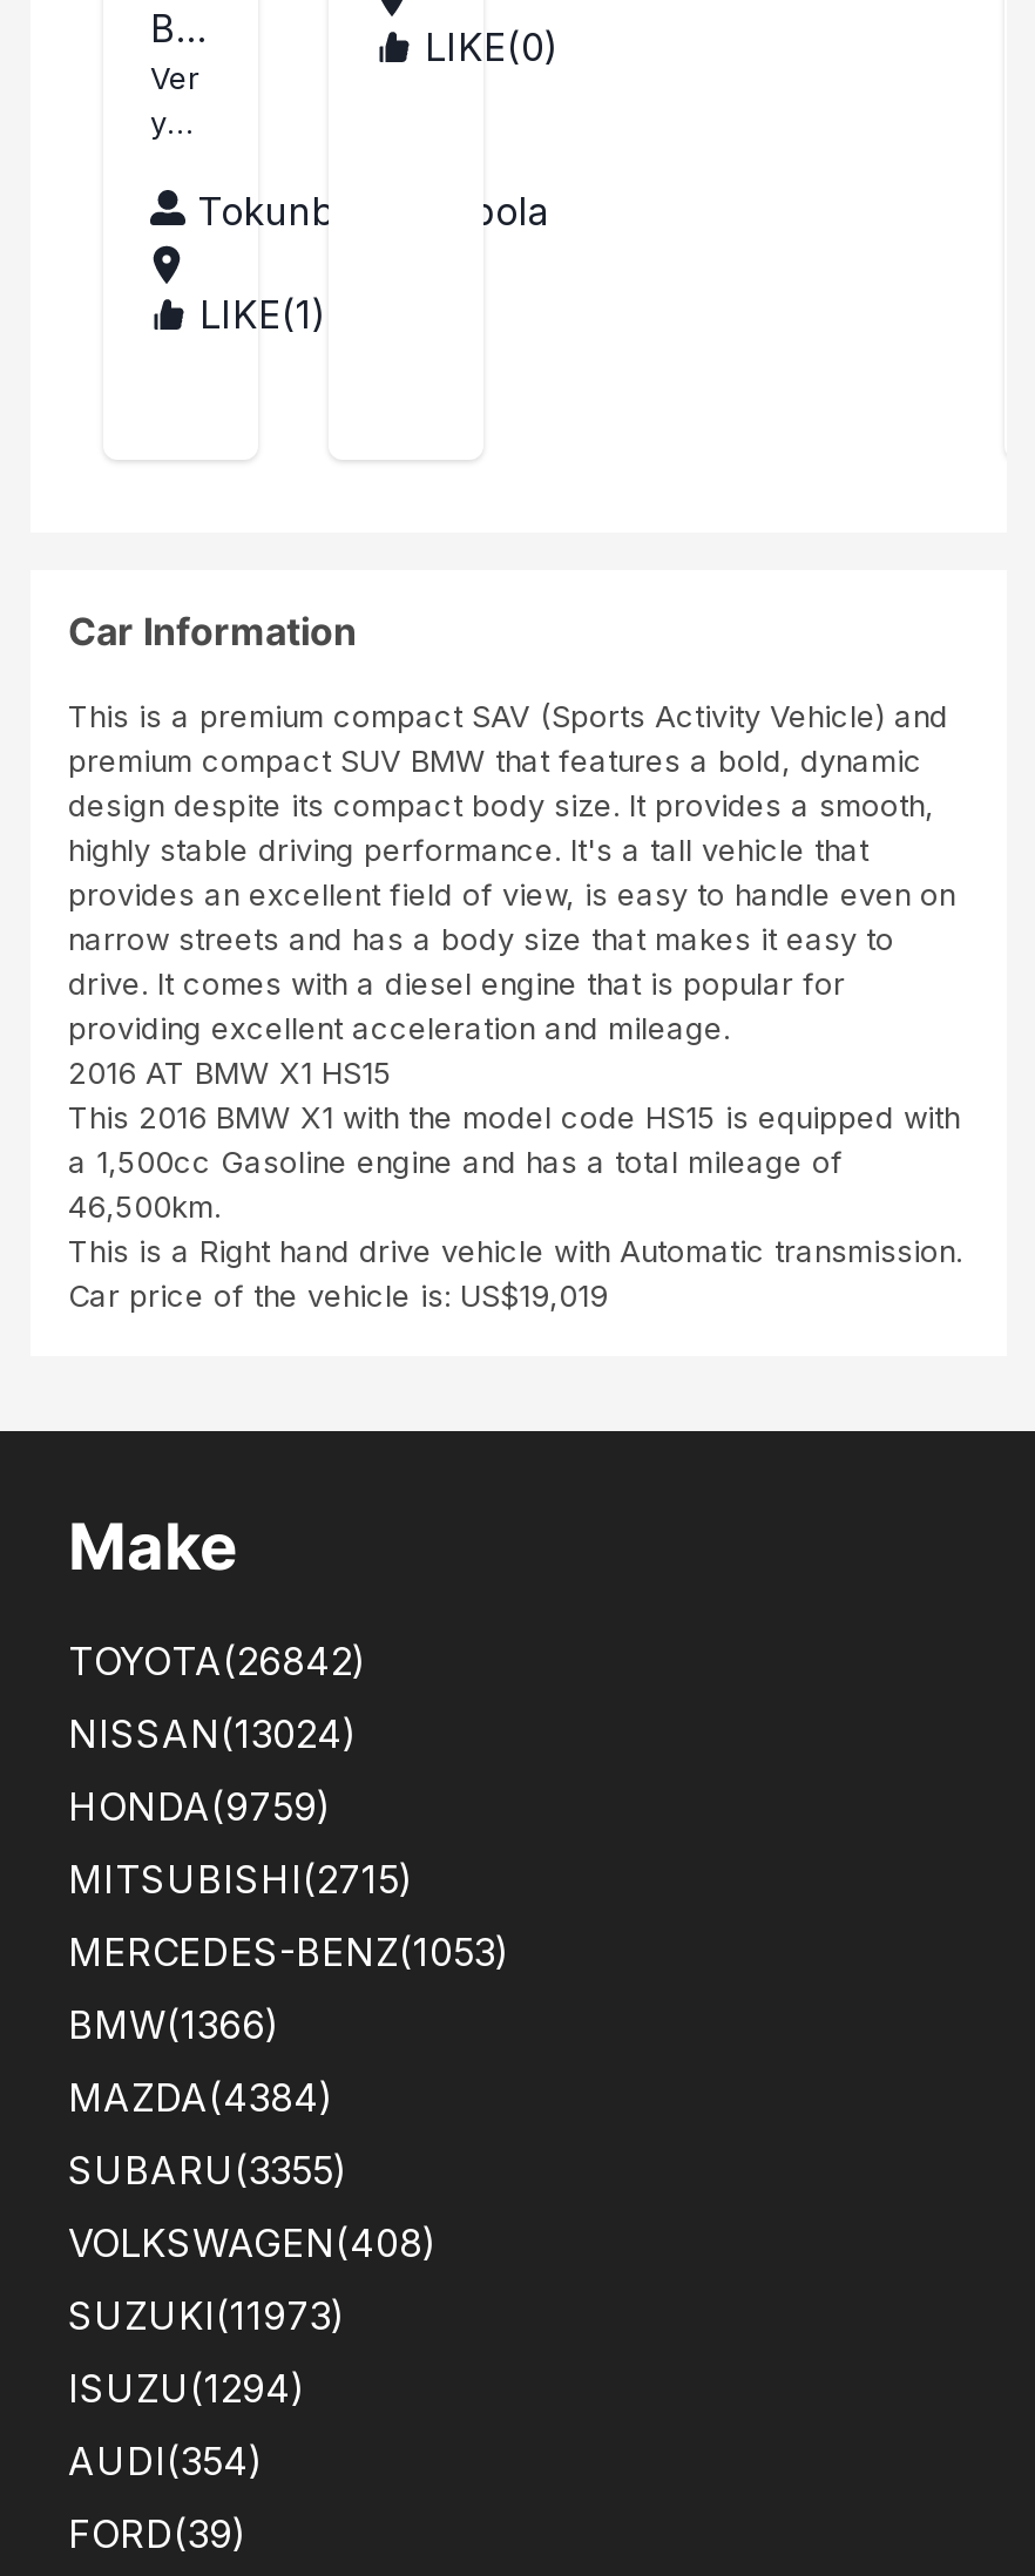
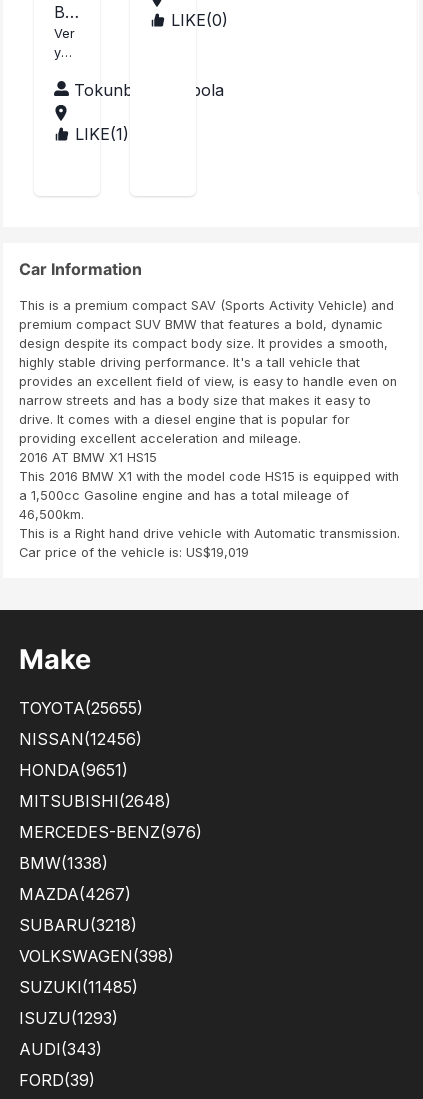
[68,1638,366,1685] TOYOTA(26842) -> [19,698,143,718] TOYOTA(25655)
[68,1711,357,1758] NISSAN (13024) -> [19,729,142,749] NISSAN (12456)
[68,1783,331,1830] HONDA(9759) -> [19,760,128,780] HONDA(9651)
[68,1856,413,1903] MITSUBISHI (2715) -> [19,791,171,811] MITSUBISHI (2648)
[68,1929,509,1976] MERCEDES-BENZ(1053) -> [19,822,202,842] MERCEDES-BENZ(976)
[68,2002,279,2049] BMW(1366) -> [19,853,108,873] BMW(1338)
[68,2074,333,2121] MAZDA(4384) -> [19,884,131,904] MAZDA(4267)
[68,2147,347,2194] SUBARU (3355) -> [19,915,137,935] SUBARU (3218)
[68,2220,437,2267] VOLKSWAGEN (408) -> [19,946,174,966] VOLKSWAGEN (398)
[68,2293,345,2340] SUZUKI (11973) -> [19,977,138,997] SUZUKI (11485)
[68,2365,305,2412] ISUZU (1294) -> [19,1008,118,1028] ISUZU (1293)
[68,2438,263,2485] AUDI (354) -> [19,1039,102,1059] AUDI (343)

